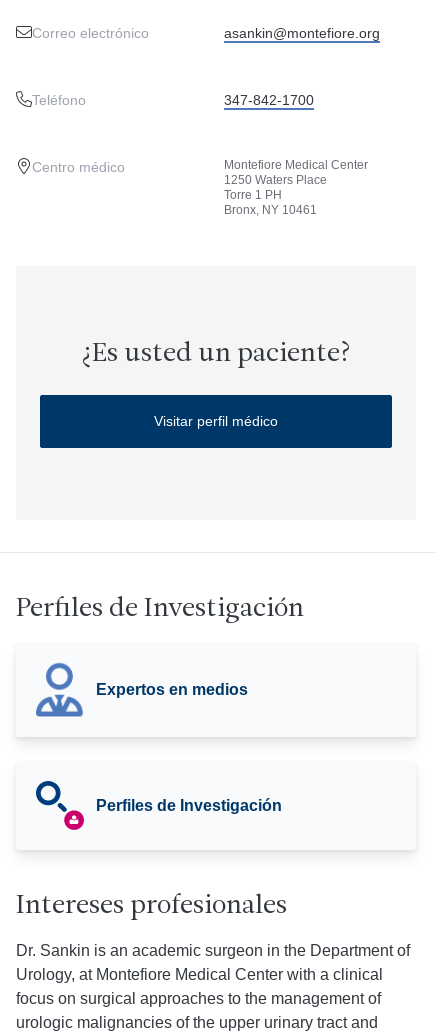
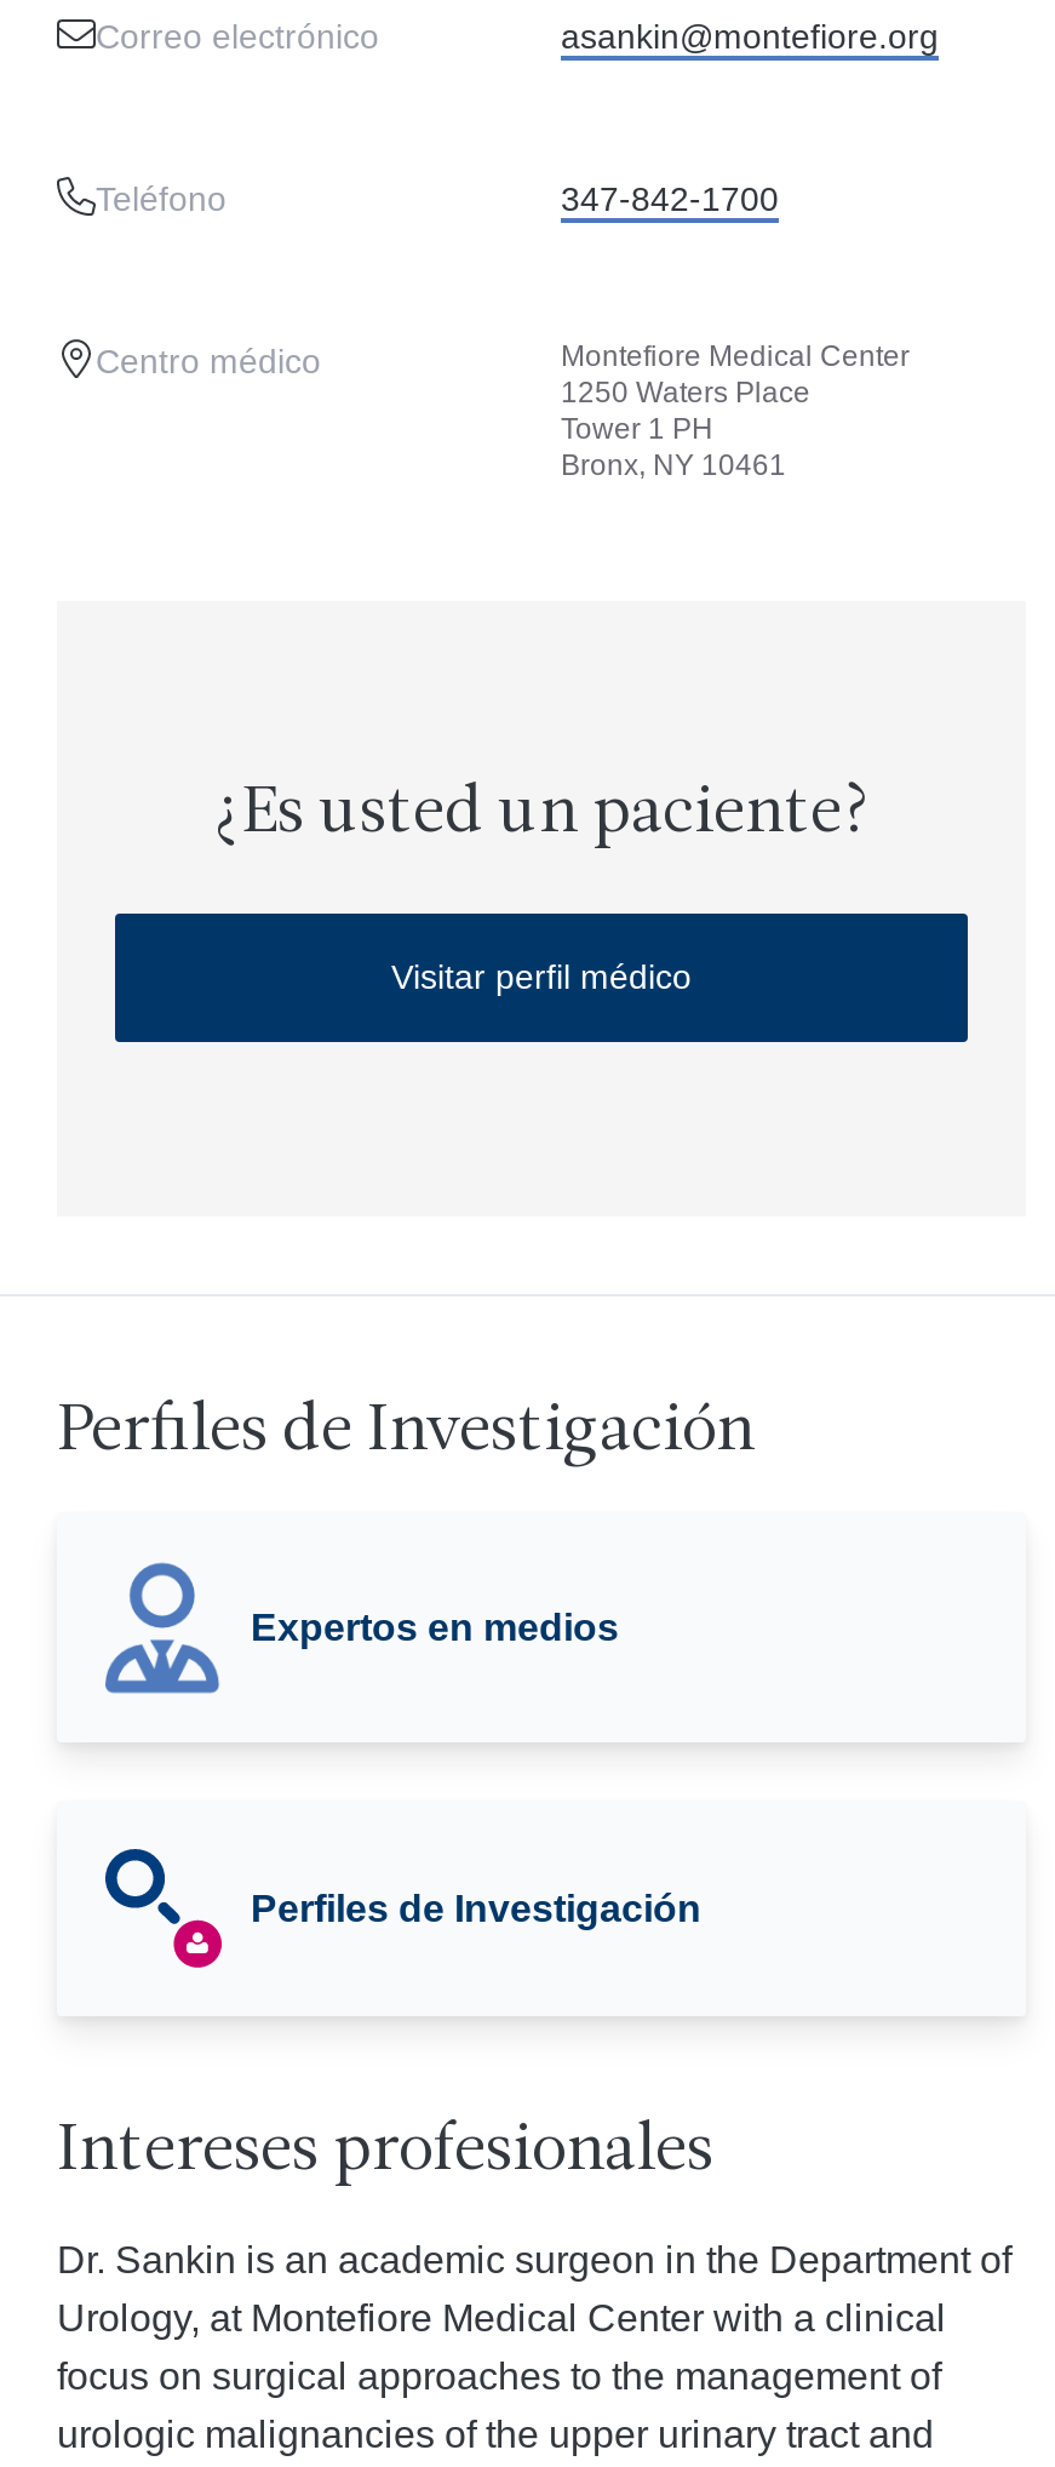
[224,188,282,202] Torre 1 PH -> [561,412,713,446] Tower 1 PH

